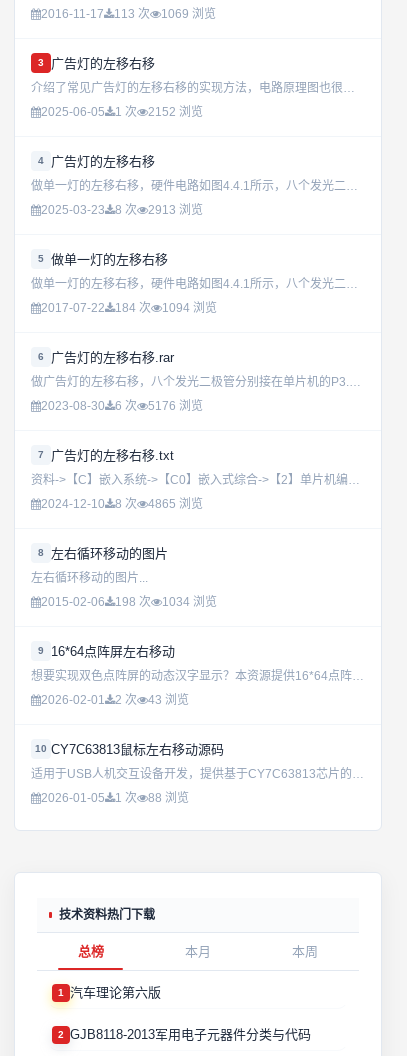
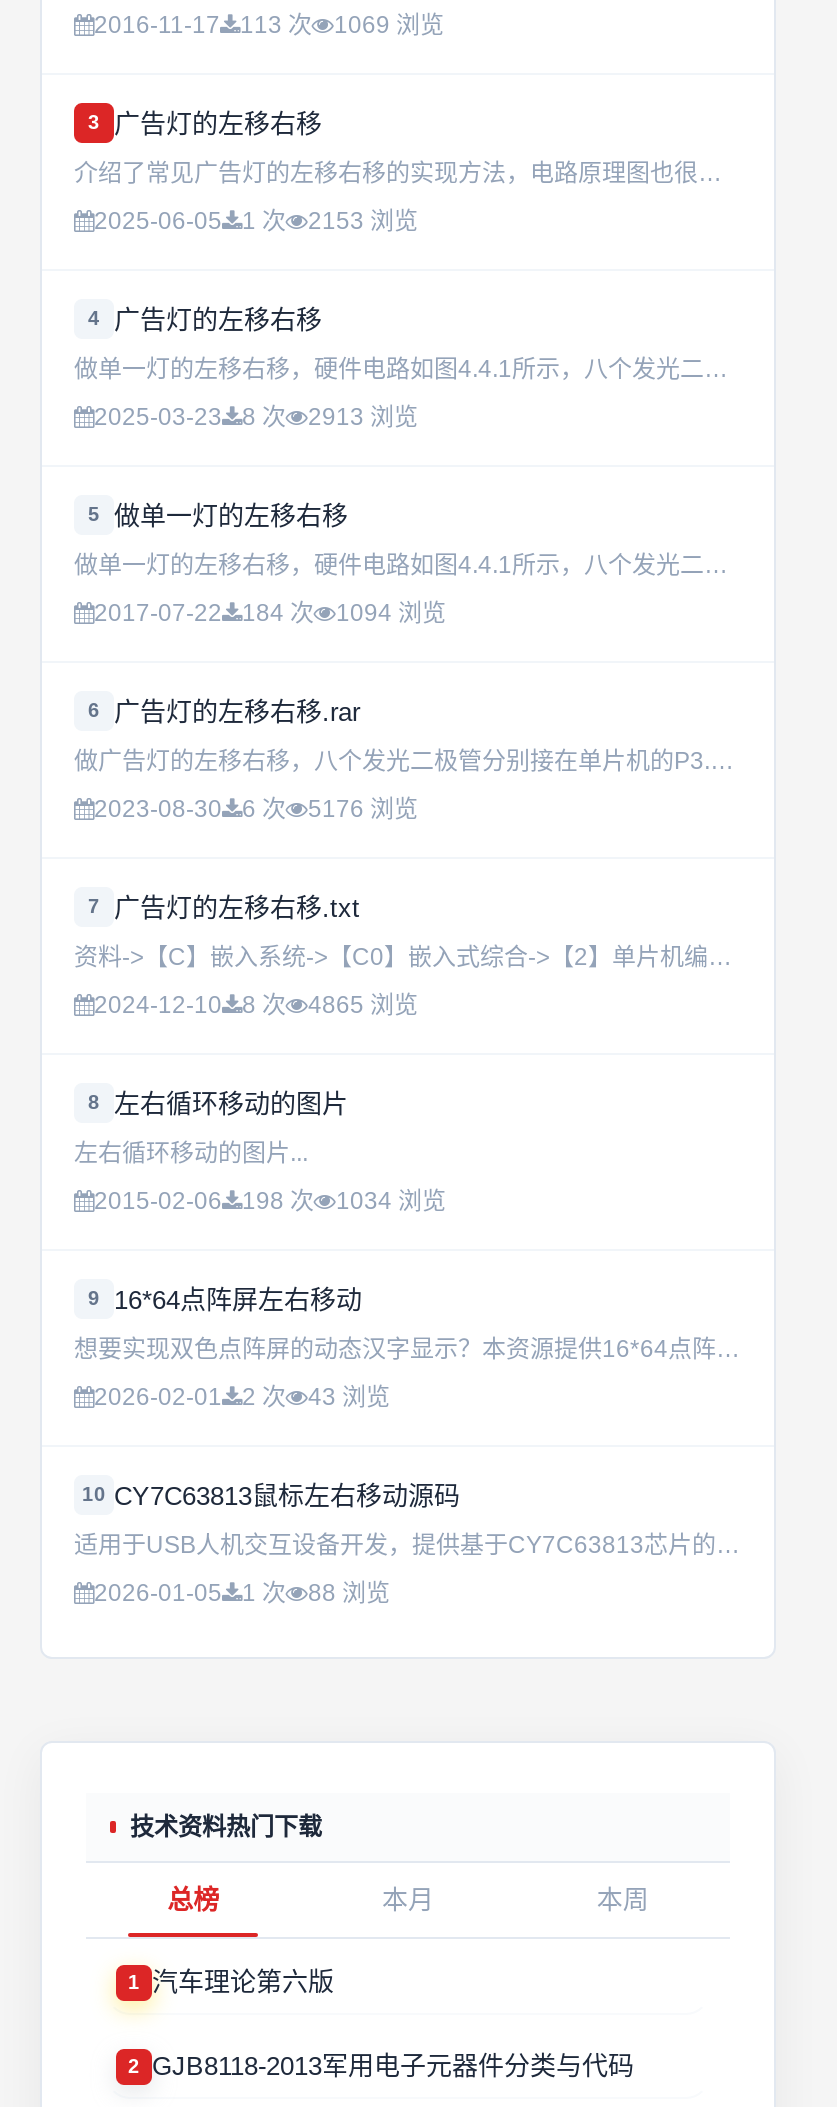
[41,105,203,119] 2025-06-05 1 次 2152 浏览 -> [94,207,418,235] 2025-06-05 1 次 2153 浏览

